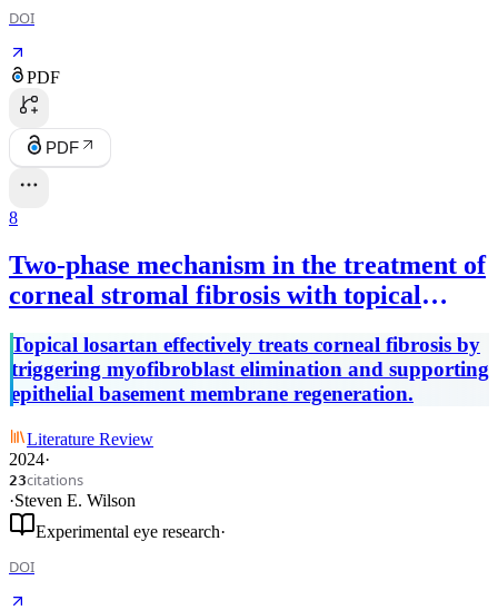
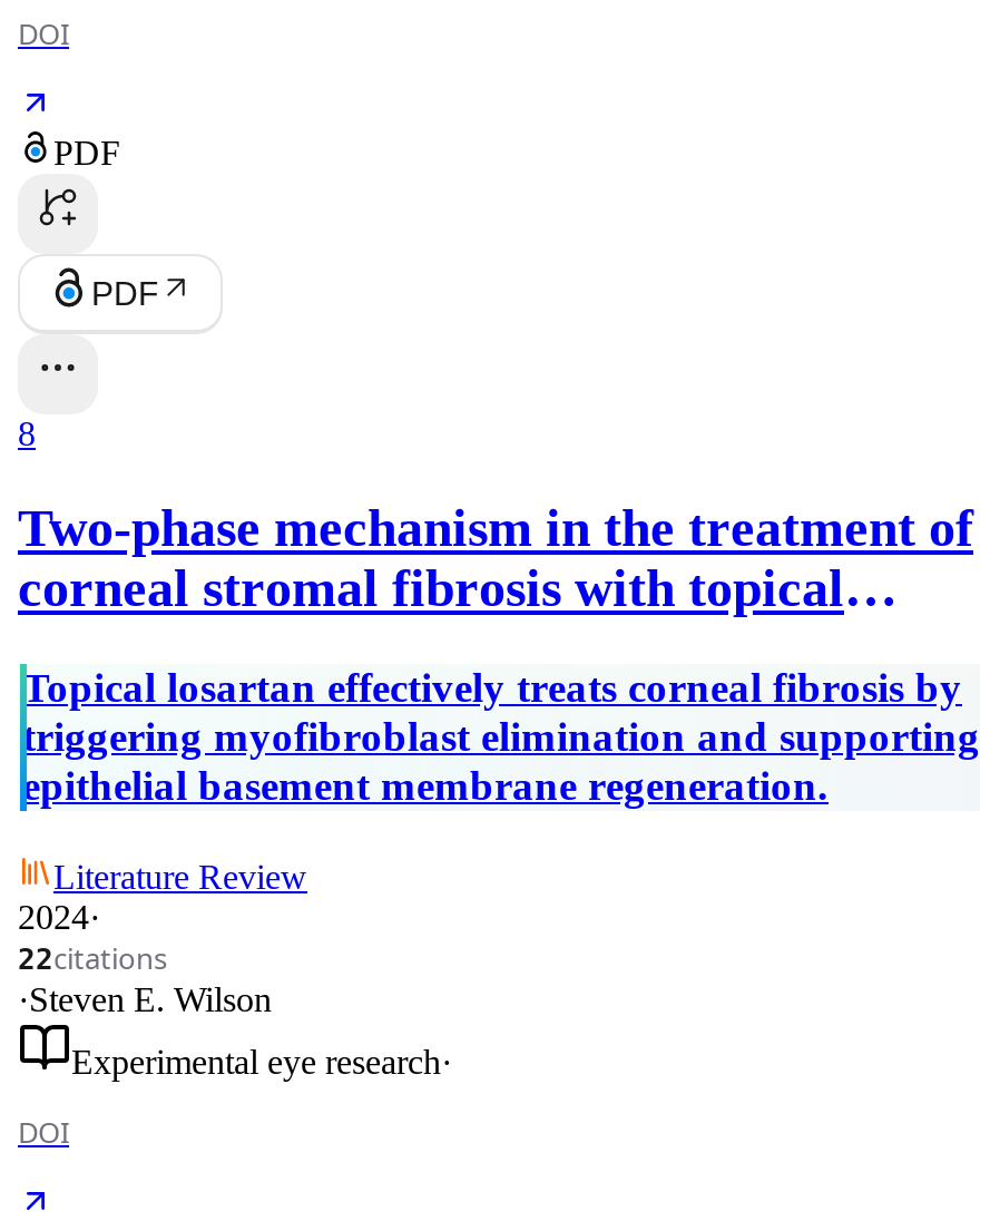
[9,470,83,490] 23citations -> [18,938,167,978] 22citations

